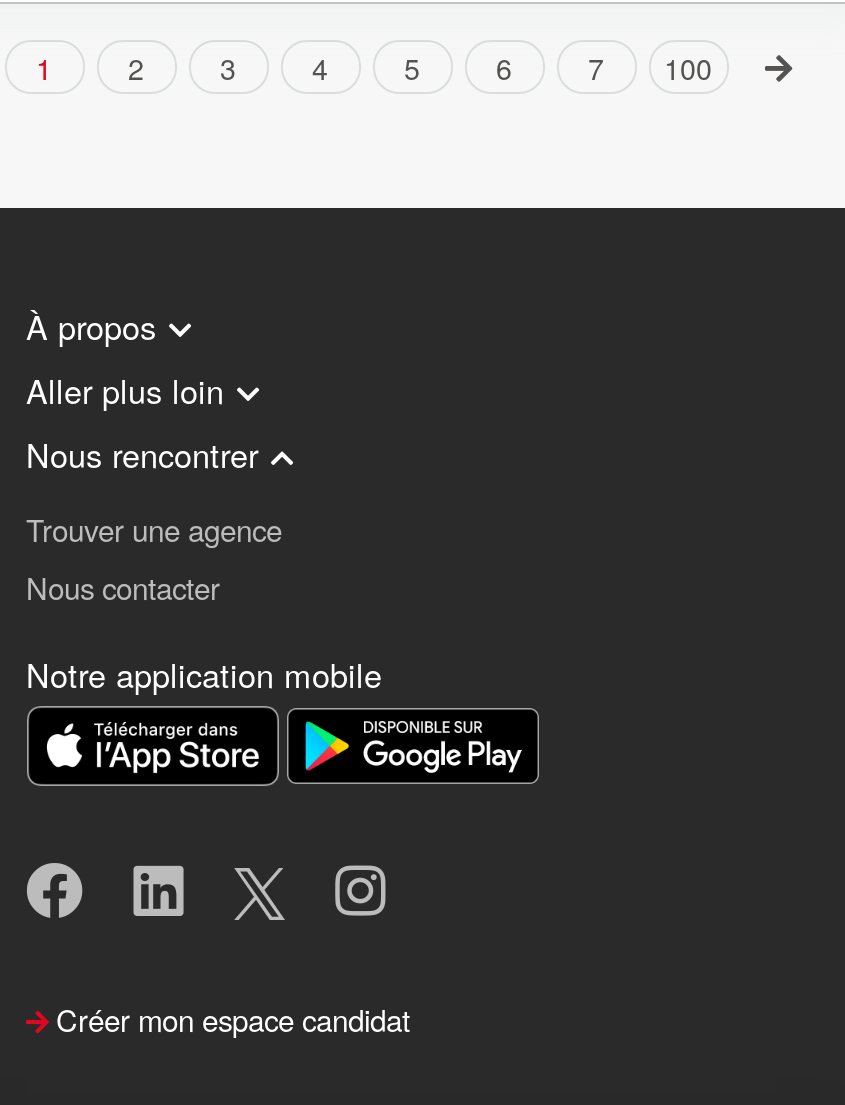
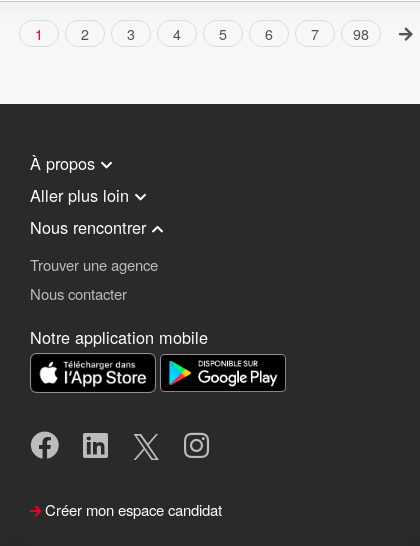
[36,48,712,88] 1 2 3 4 5 6 7 100 -> [34,24,368,44] 1 2 3 4 5 6 7 98

